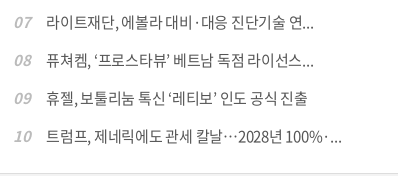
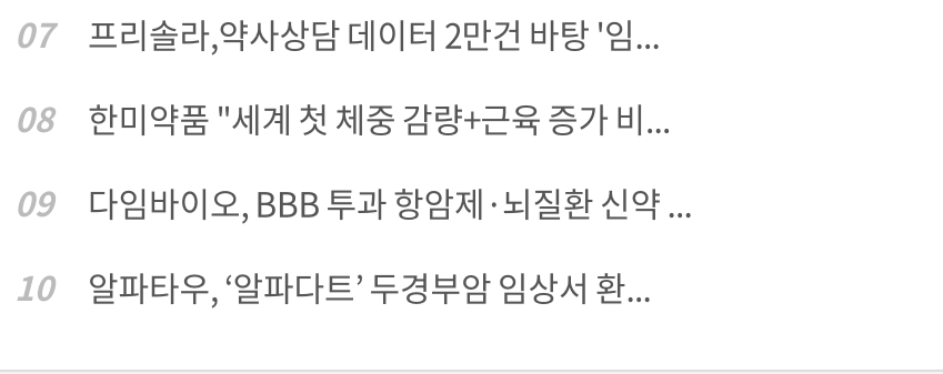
[46,11,313,33] 라이트재단, 에볼라 대비·대응 진단기술 연... -> [88,11,660,60] 프리솔라,약사상담 데이터 2만건 바탕 '임...
[46,49,313,71] 퓨쳐켐, ‘프로스타뷰’ 베트남 독점 라이선스... -> [88,95,670,144] 한미약품 "세계 첫 체중 감량+근육 증가 비...
[46,87,307,109] 휴젤, 보툴리눔 톡신 ‘레티보’ 인도 공식 진출 -> [88,180,692,228] 다임바이오, BBB 투과 항암제·뇌질환 신약 ...
[46,125,341,147] 트럼프, 제네릭에도 관세 칼날…2028년 100%·... -> [88,264,651,313] 알파타우, ‘알파다트’ 두경부암 임상서 환...

